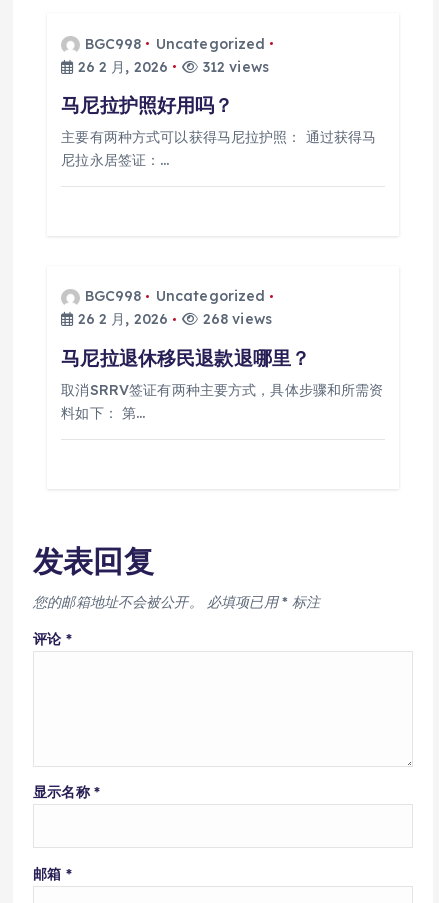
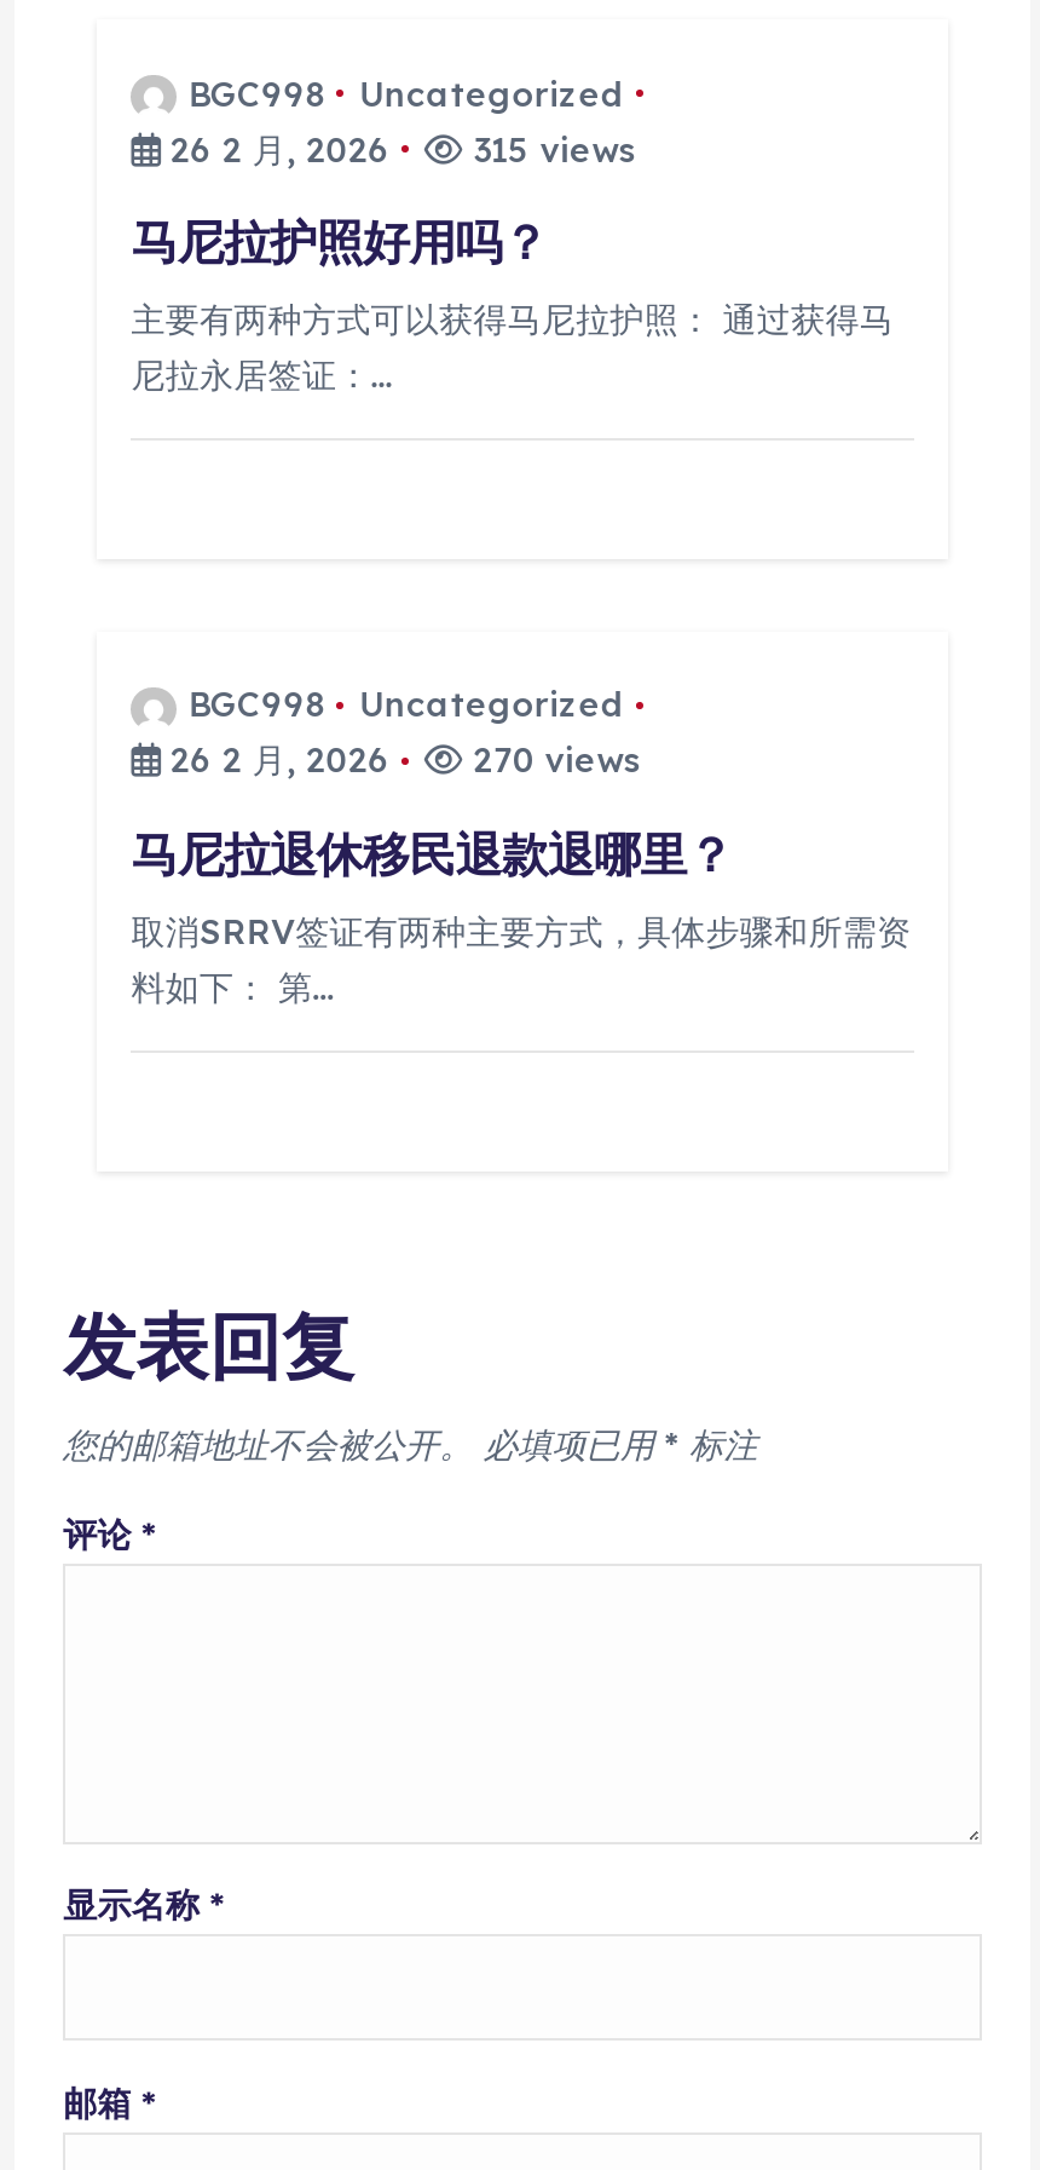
[199,58,269,76] 312 views -> [463,127,636,171] 315 views
[73,310,272,328] 26 2 月, 2026 268 views -> [161,739,641,783] 26 2 月, 2026 270 views

